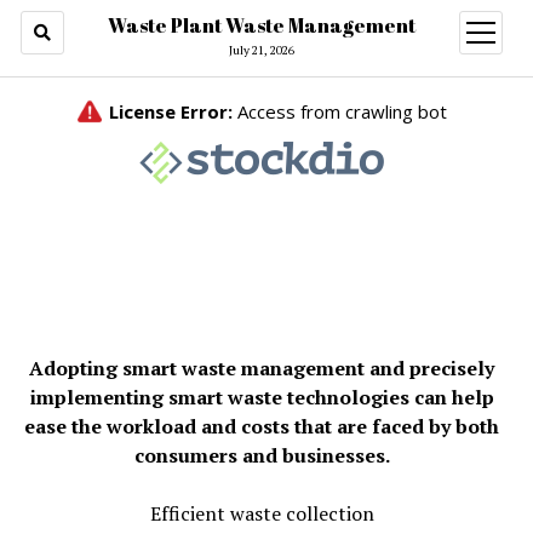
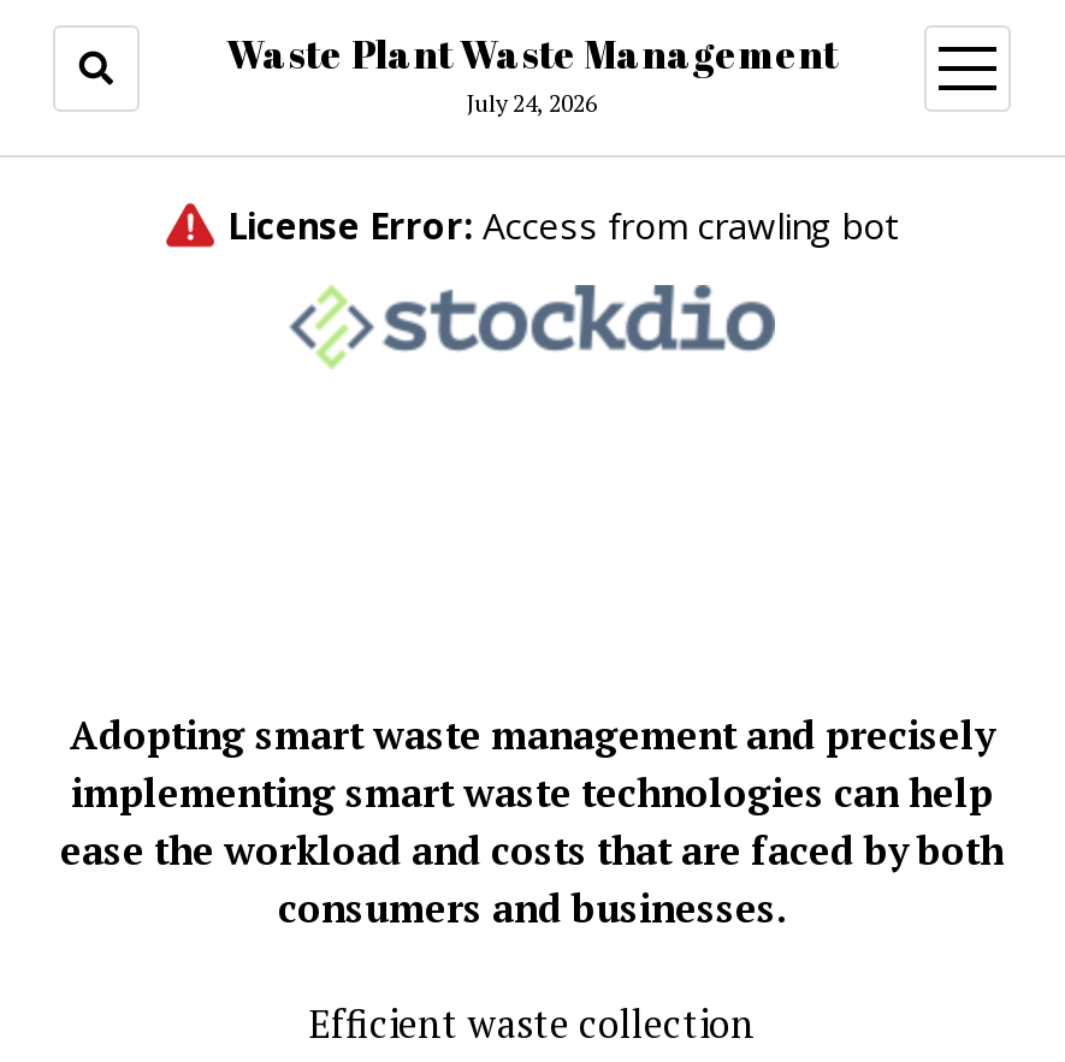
[229,42,294,58] July 21, 2026 -> [467,88,597,119] July 24, 2026

